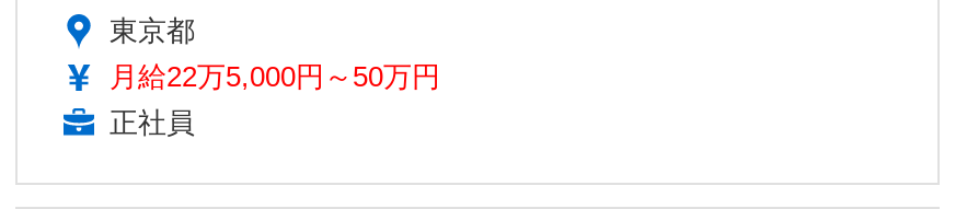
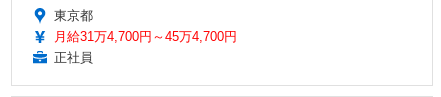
[110,59,440,92] 月給22万5,000円～50万円 -> [54,29,237,44] 月給31万4,700円～45万4,700円

